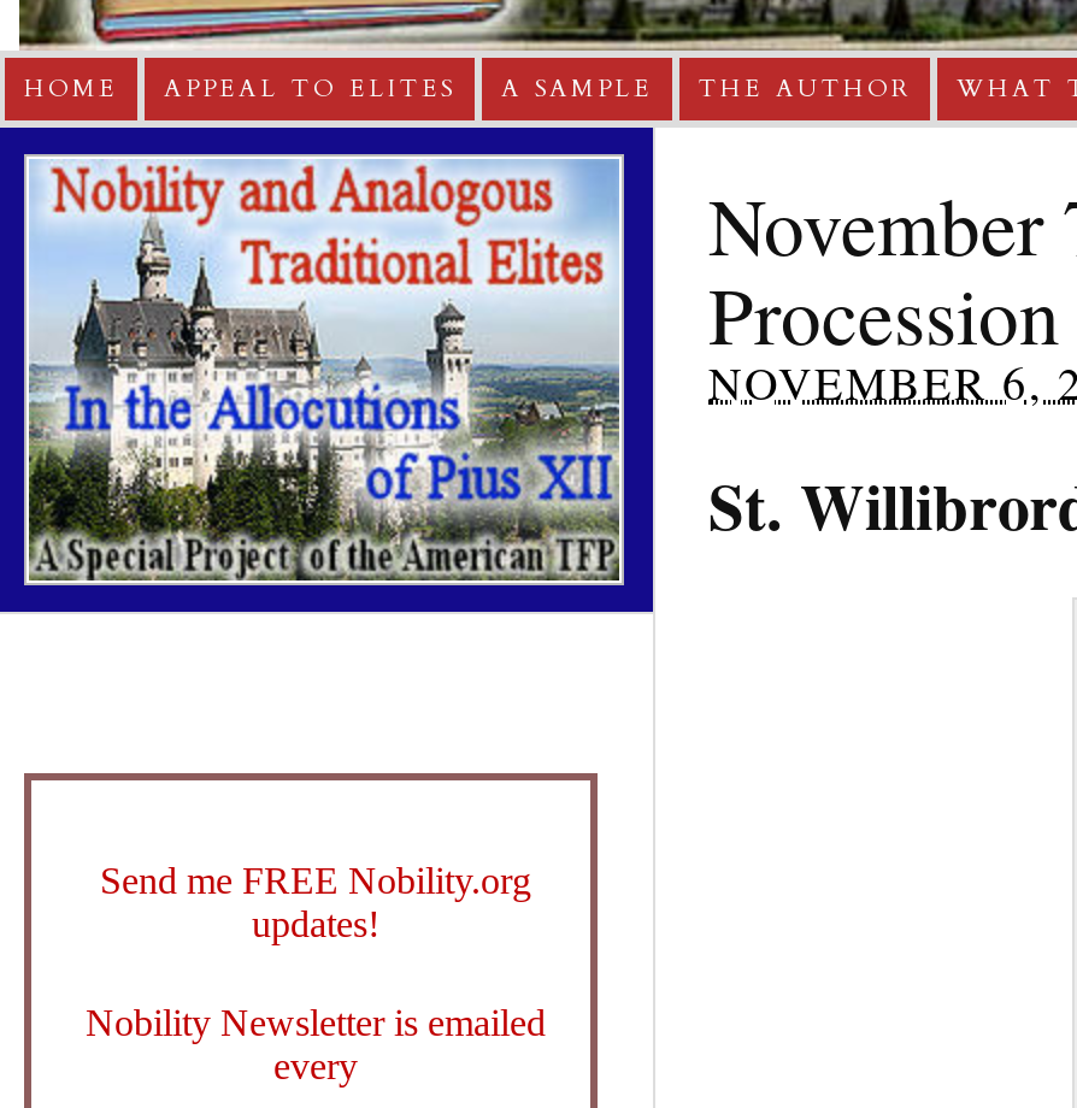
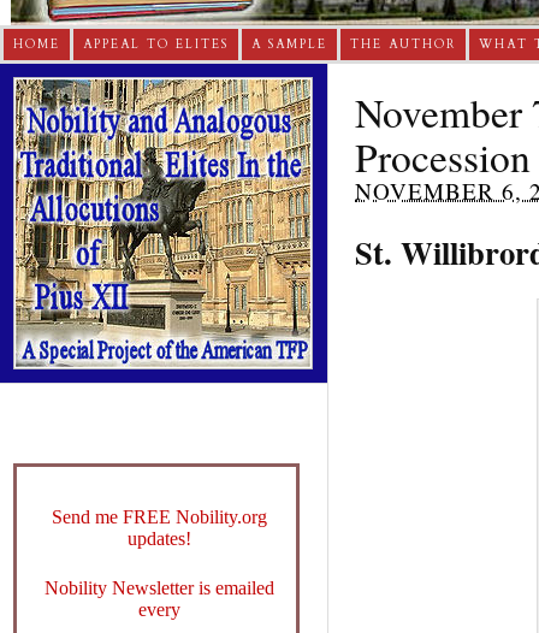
[27,157,622,583] [image] -> [14,78,312,368] [image]

